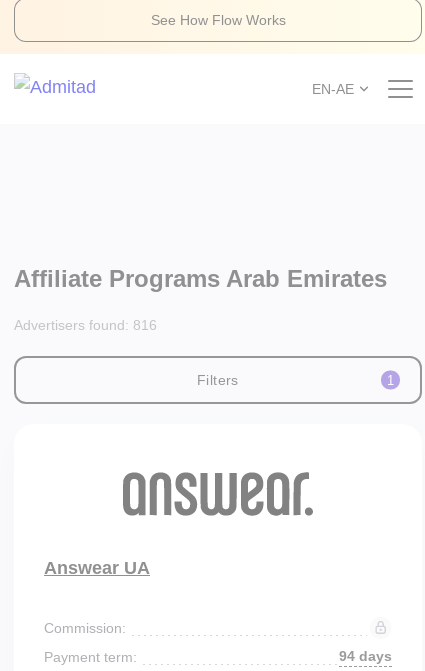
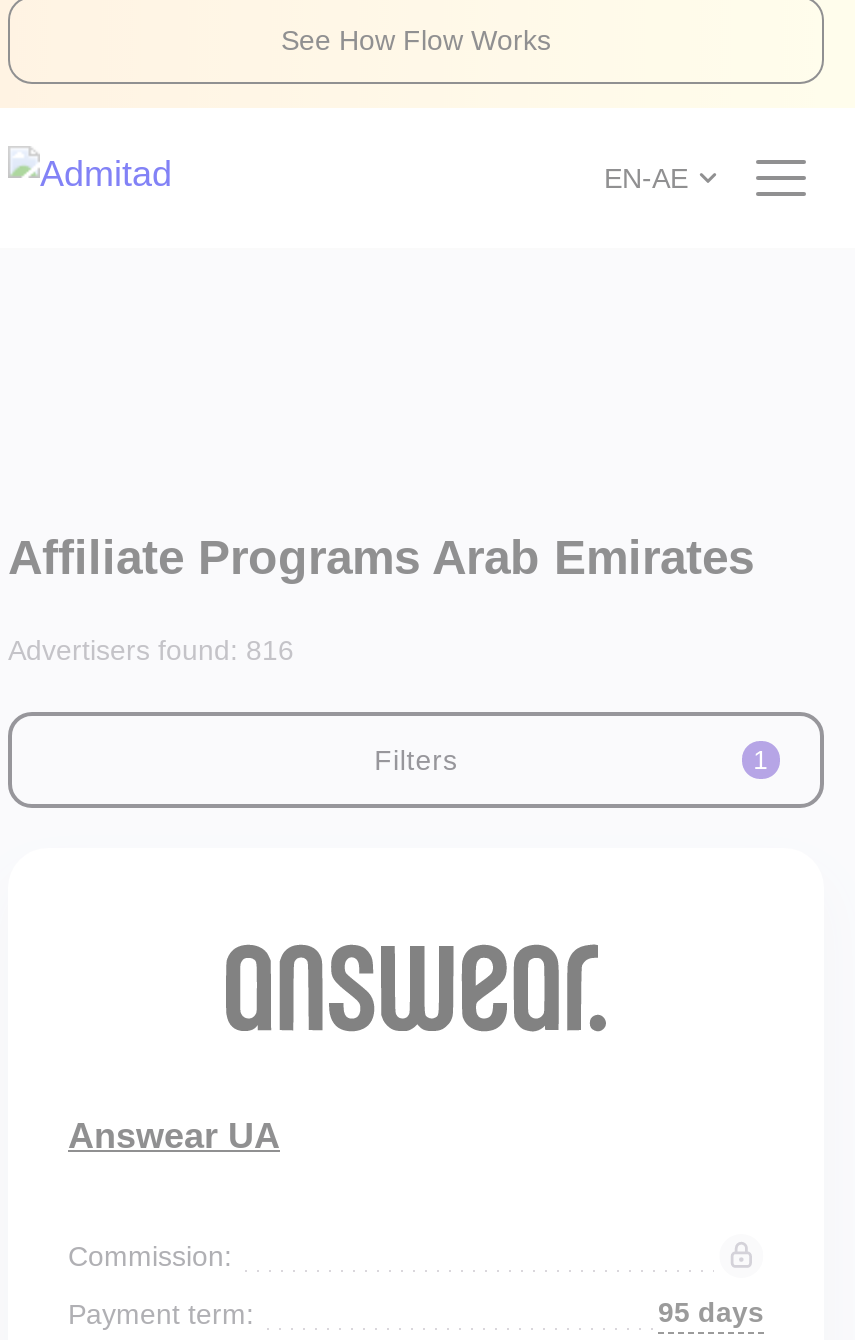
[339,648,392,664] 94 days -> [658,1296,764,1328] 95 days

